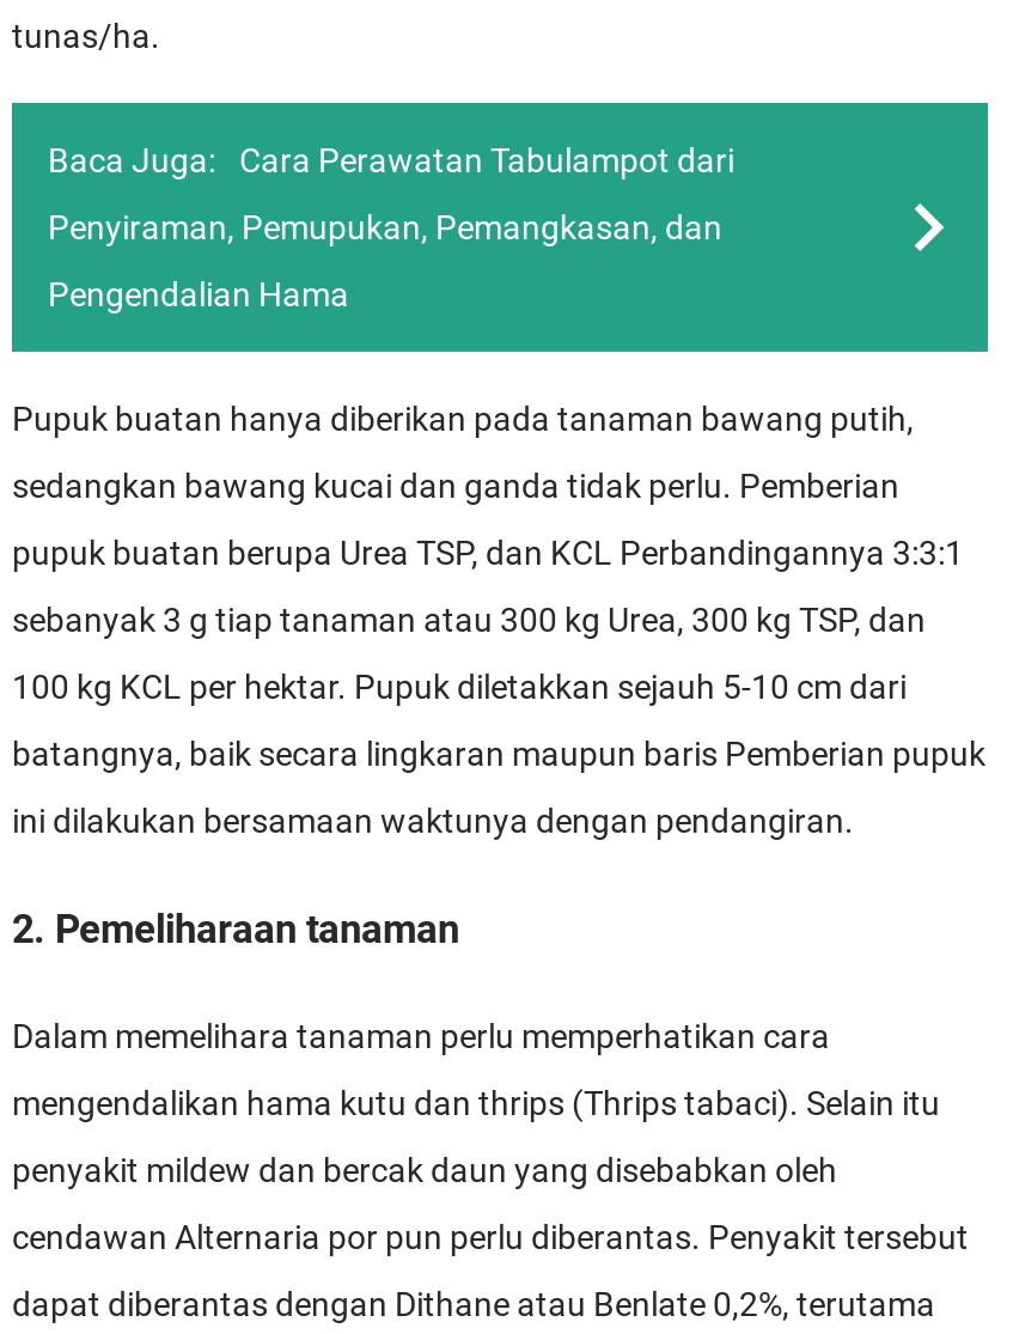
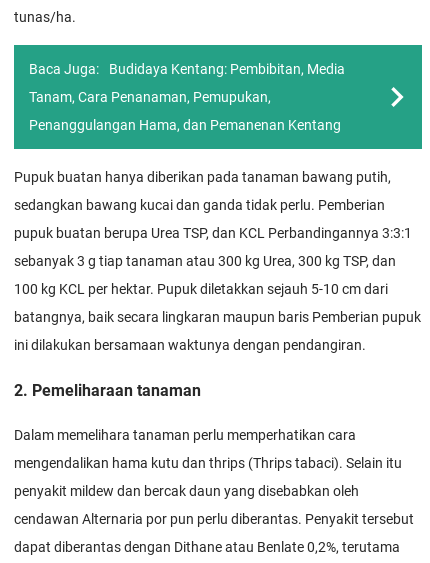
[239,142,734,180] Cara Perawatan Tabulampot dari -> [109,61,345,77] Budidaya Kentang: Pembibitan, Media
[48,209,722,247] Penyiraman, Pemupukan, Pemangkasan, dan -> [29,89,271,105] Tanam, Cara Penanaman, Pemupukan,
[48,276,349,314] Pengendalian Hama -> [29,117,341,133] Penanggulangan Hama, dan Pemanenan Kentang

